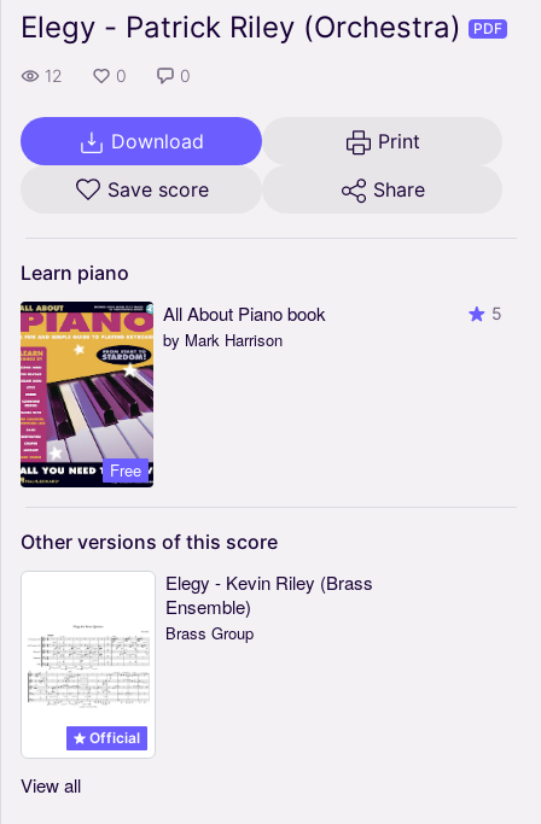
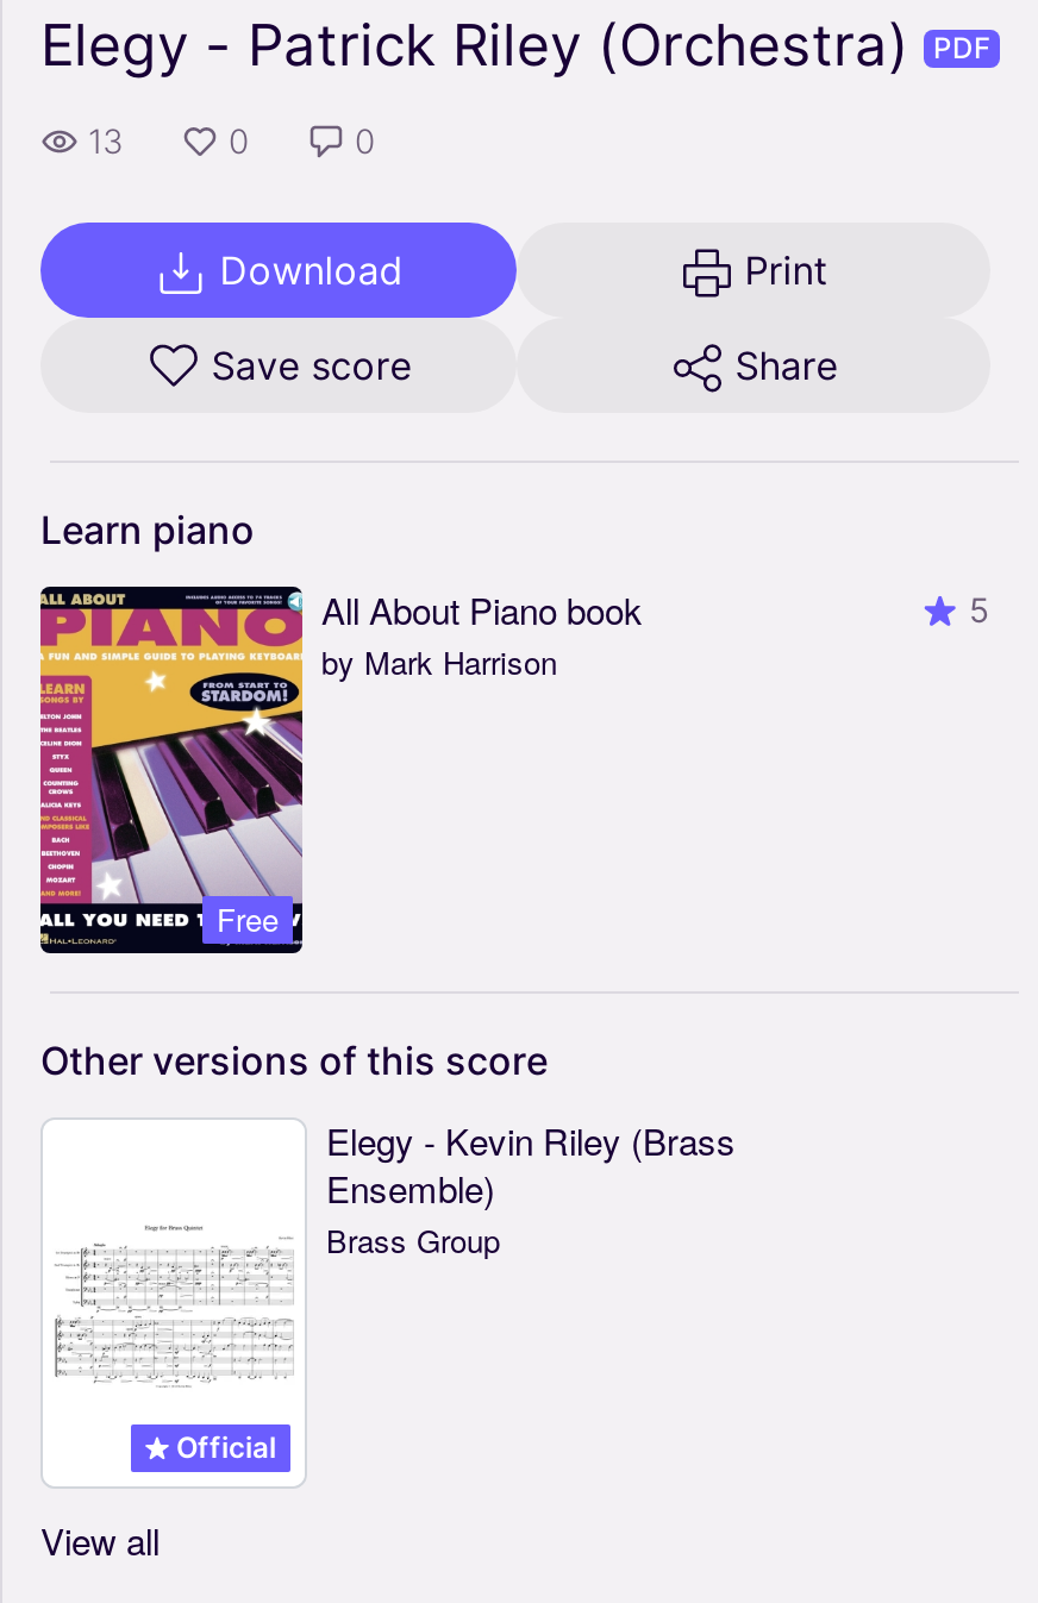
[45,66,63,86] 12 -> [88,121,124,161] 13

